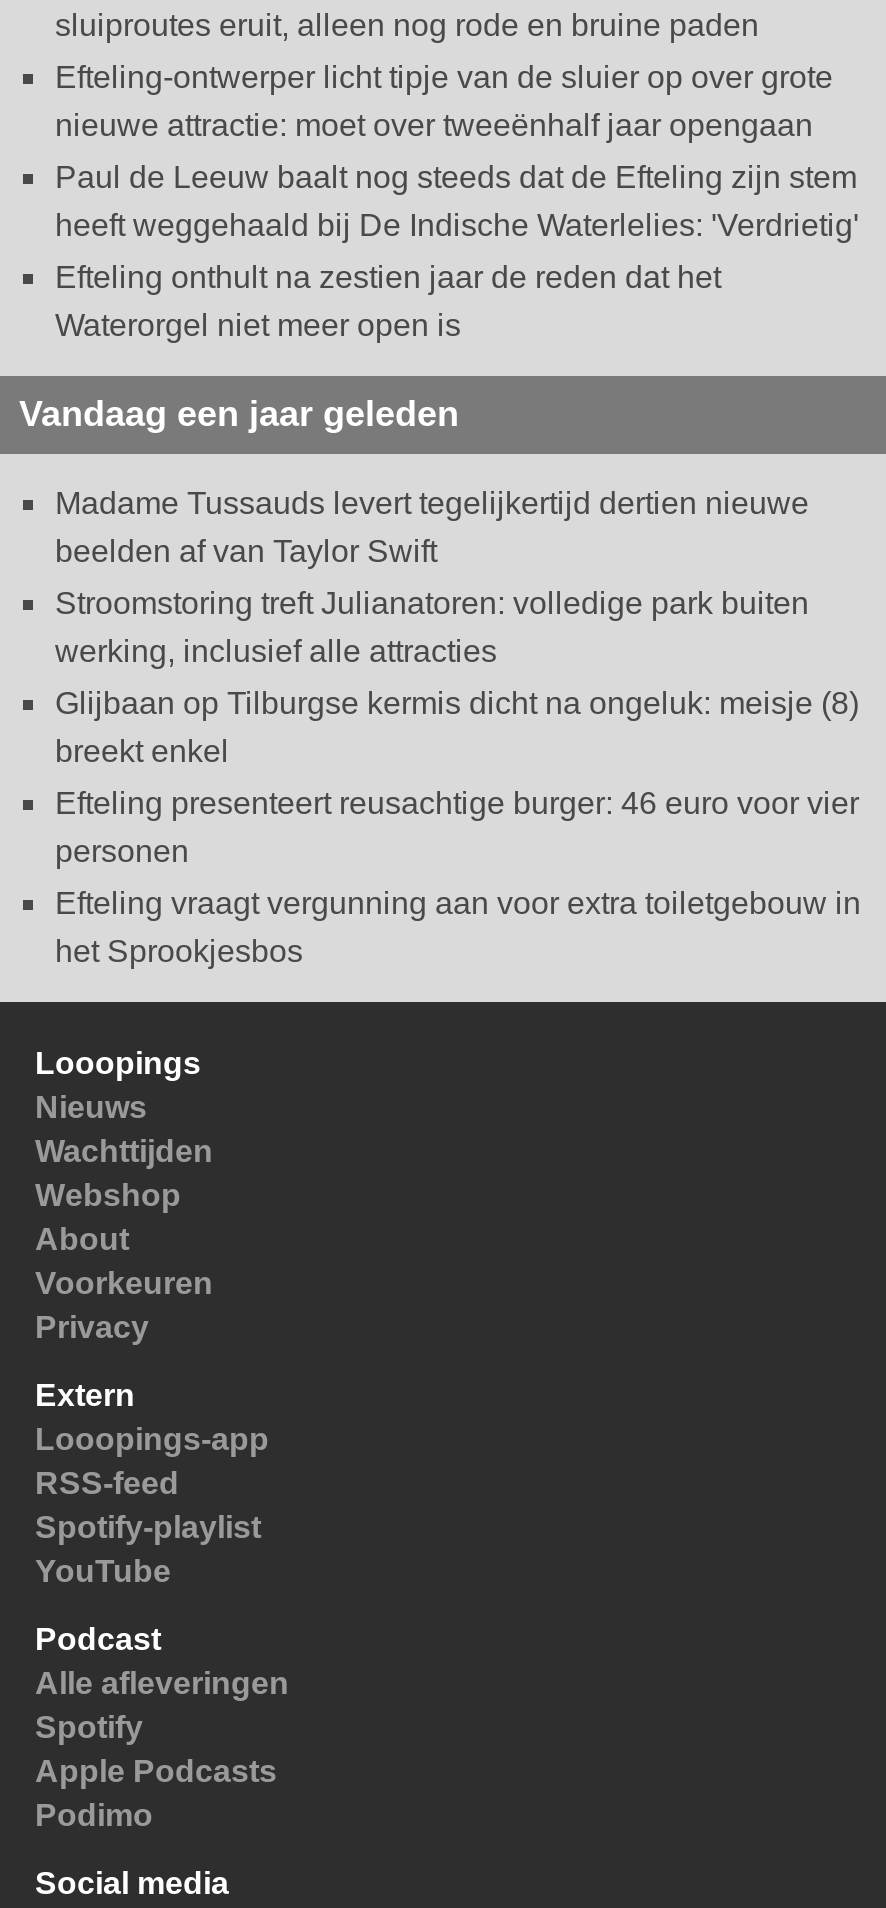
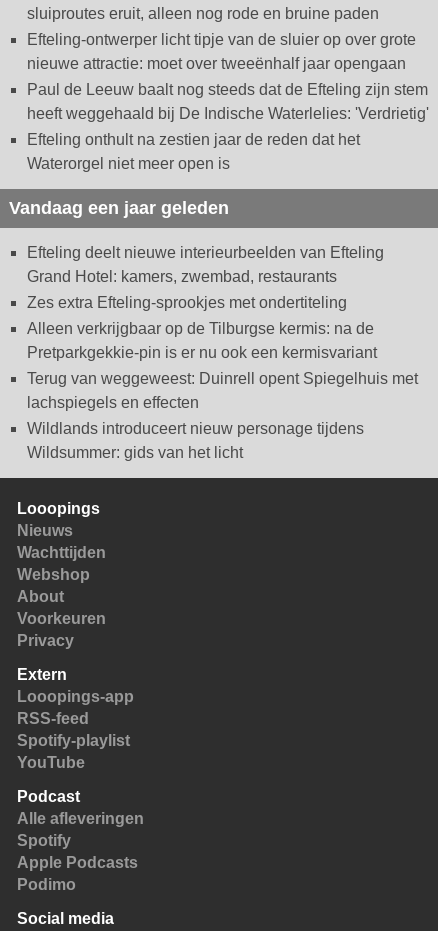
[55,487,809,569] Madame Tussauds levert tegelijkertijd dertien nieuwe | beelden af van Taylor Swift -> [27,244,384,285] Efteling deelt nieuwe interieurbeelden van Efteling | Grand Hotel: kamers, zwembad, restaurants
[55,587,809,669] Stroomstoring treft Julianatoren: volledige park buiten | werking, inclusief alle attracties -> [27,294,347,311] Zes extra Efteling-sprookjes met ondertiteling
[55,687,859,769] Glijbaan op Tilburgse kermis dicht na ongeluk: meisje (8) | breekt enkel -> [27,320,377,361] Alleen verkrijgbaar op de Tilburgse kermis: na de | Pretparkgekkie-pin is er nu ook een kermisvariant
[55,787,859,869] Efteling presenteert reusachtige burger: 46 euro voor vier | personen -> [27,370,418,411] Terug van weggeweest: Duinrell opent Spiegelhuis met | lachspiegels en effecten
[55,887,861,969] Efteling vraagt vergunning aan voor extra toiletgebouw in | het Sprookjesbos -> [27,420,364,461] Wildlands introduceert nieuw personage tijdens | Wildsummer: gids van het licht

